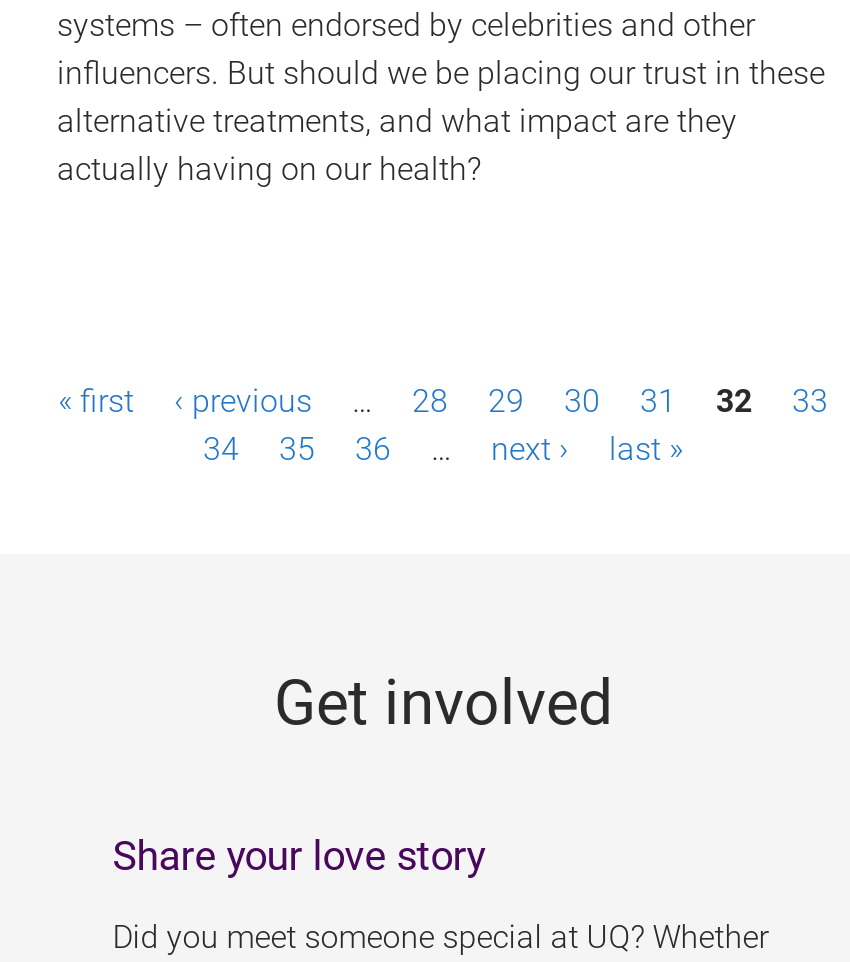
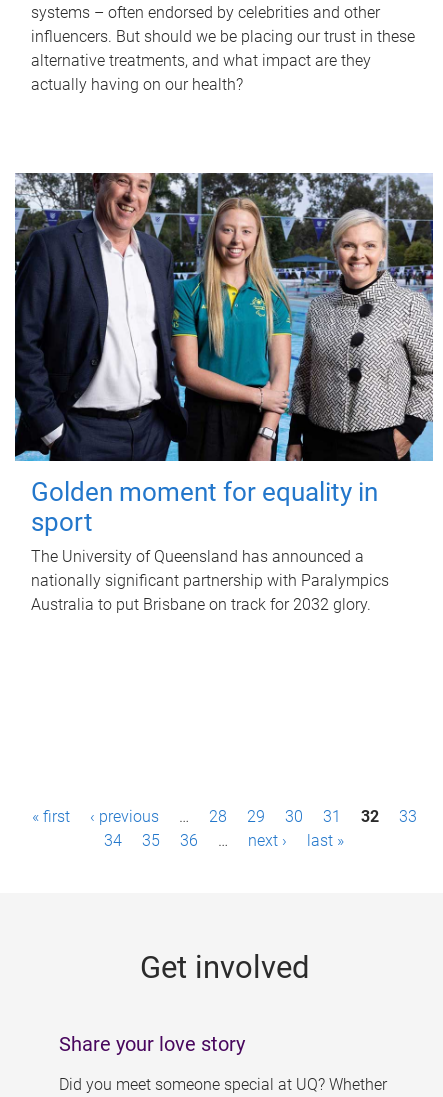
none -> [14,172,434,614] [image] | Golden moment for equality in | sport | The University of Queensland has announced a | nationally significant partnership with Paralympics | Australia to put Brisbane on track for 2032 glory.

